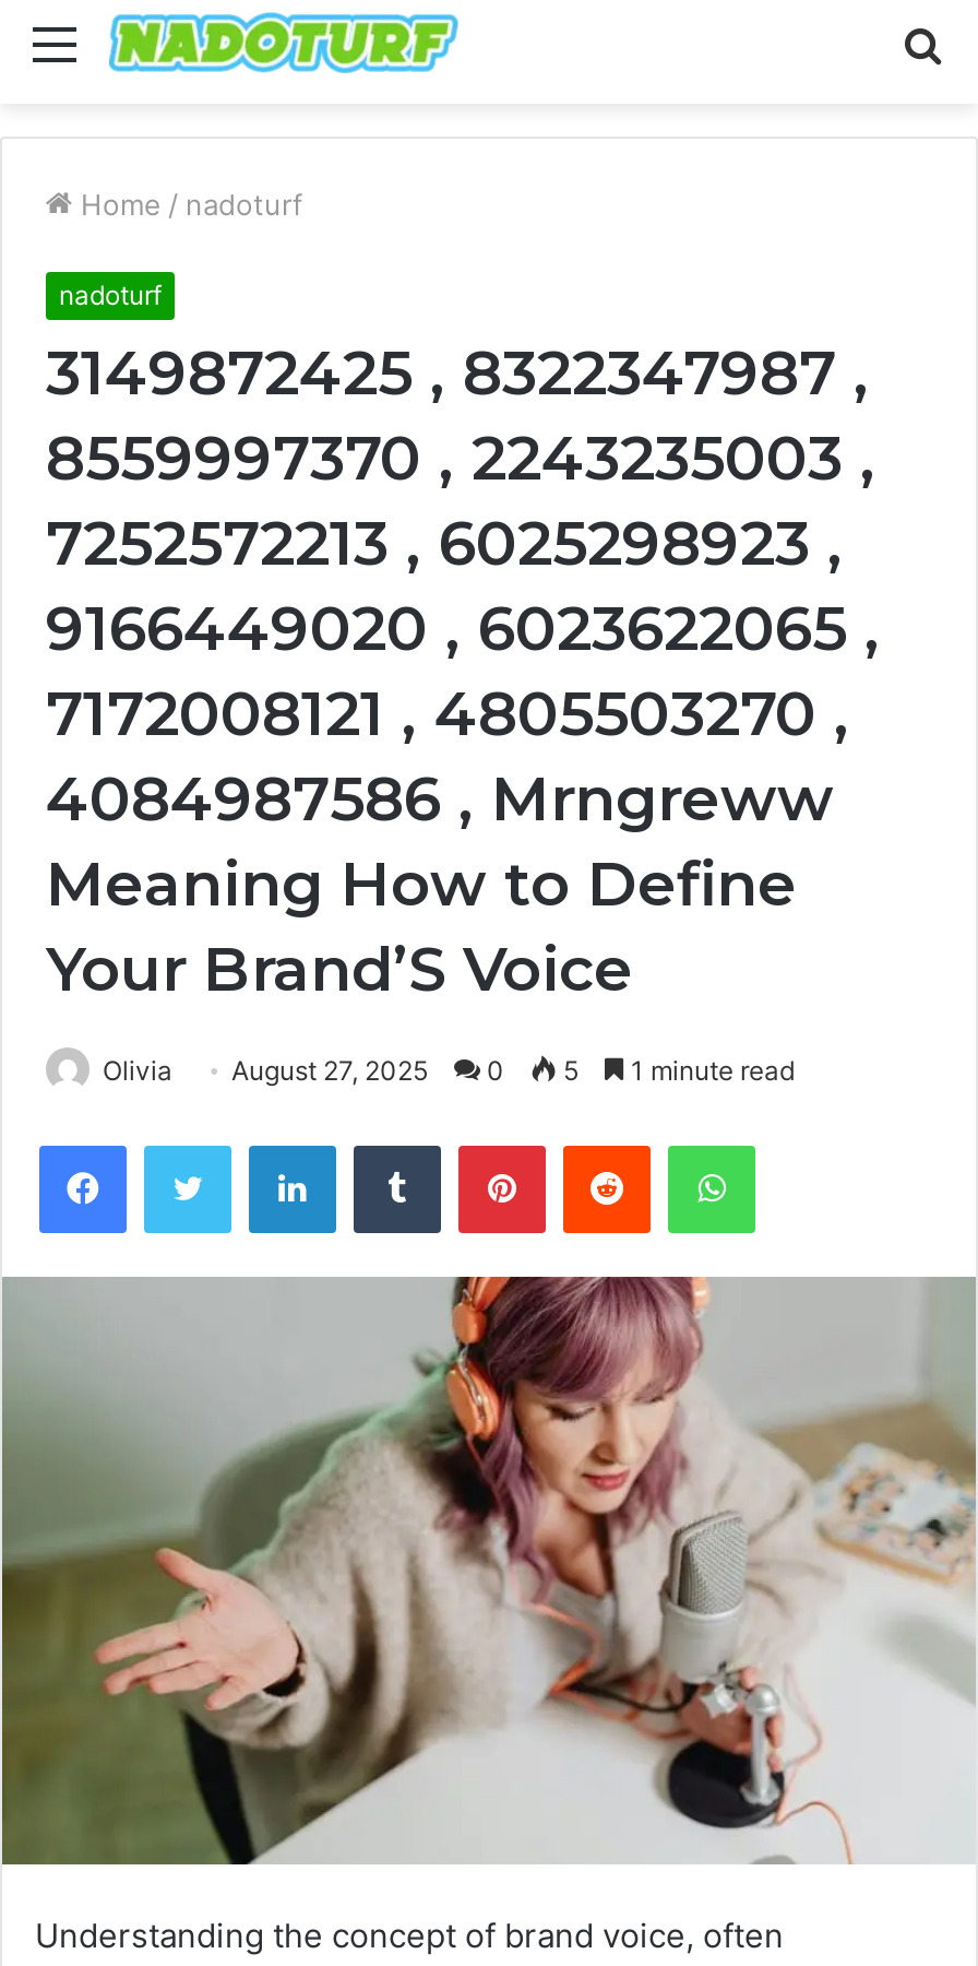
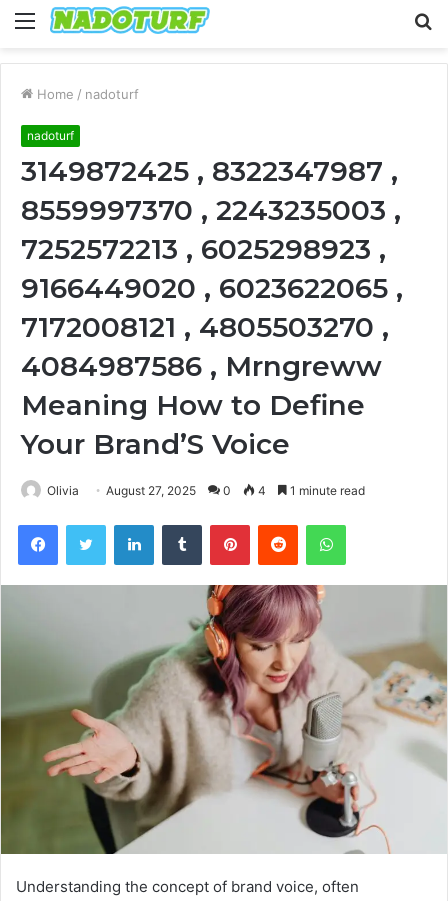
[103,1055,795,1088] Olivia August 27, 2025 0 5 1 minute read -> [47,483,365,498] Olivia August 27, 2025 0 4 1 minute read

